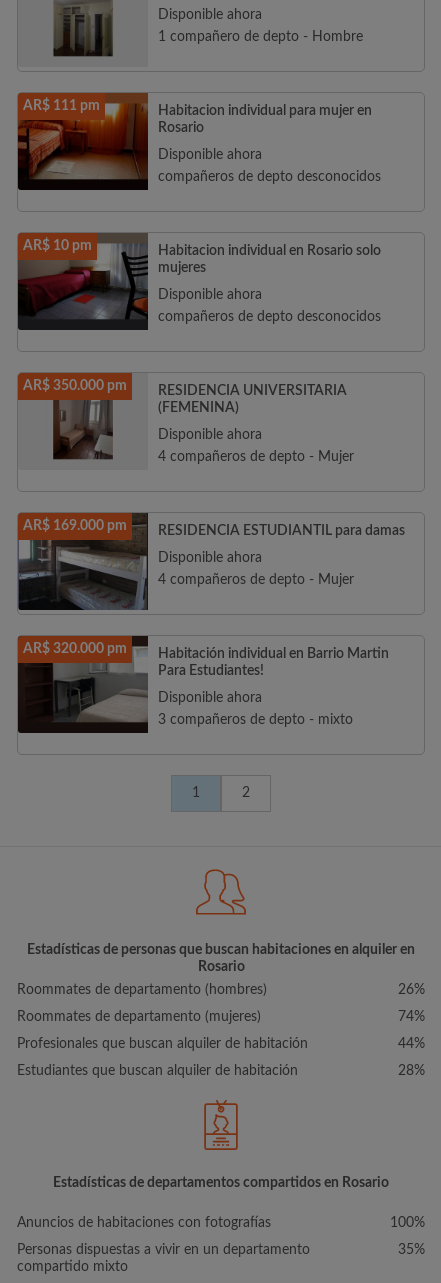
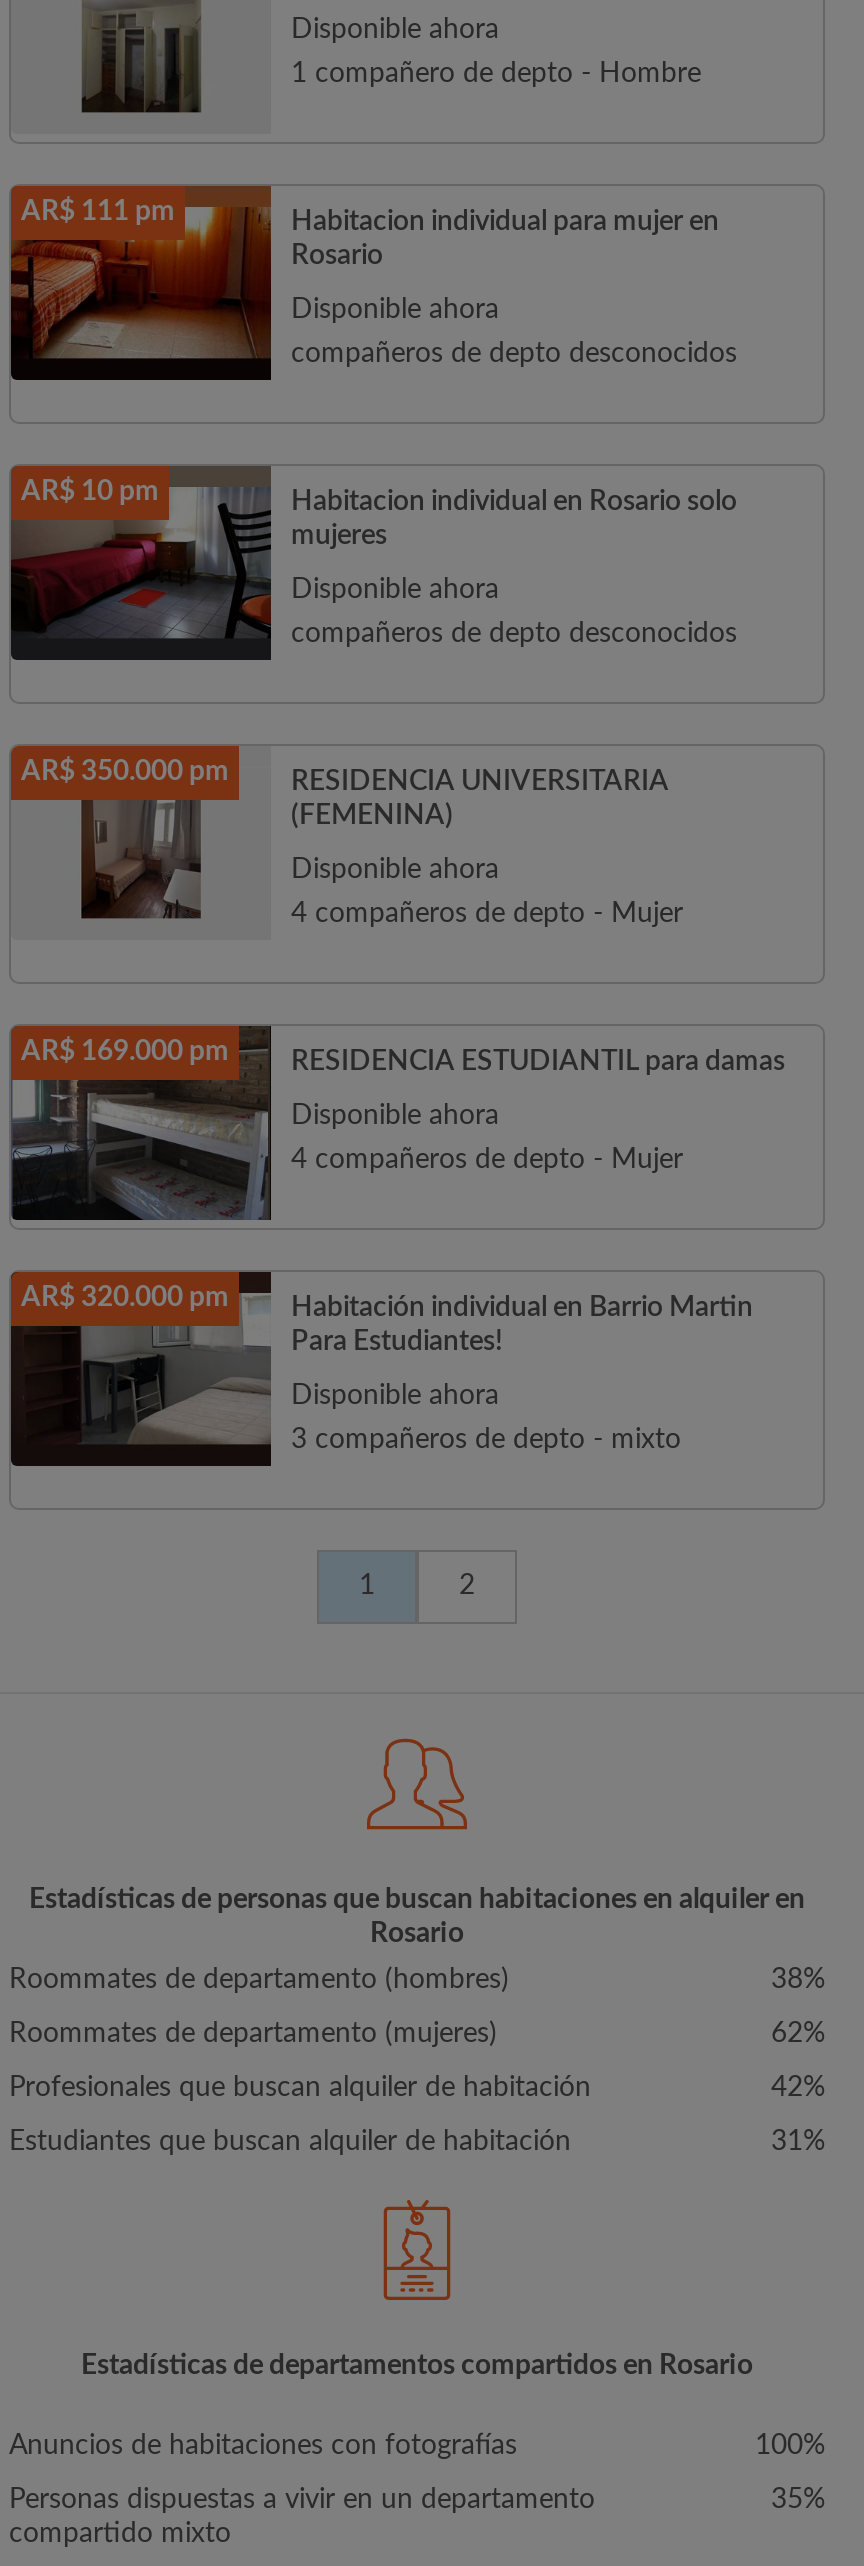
[398,983,425,997] 26% -> [771,1966,825,1994] 38%
[398,1010,425,1024] 74% -> [771,2020,825,2048] 62%
[398,1037,425,1051] 44% -> [771,2074,825,2102] 42%
[398,1064,425,1078] 28% -> [771,2128,825,2156] 31%

